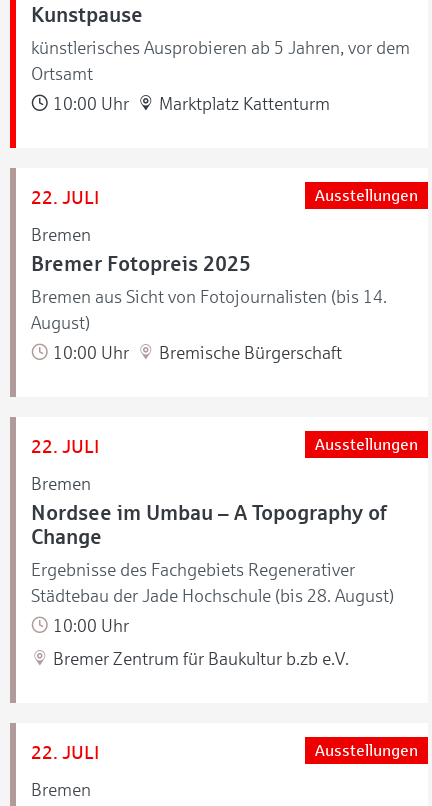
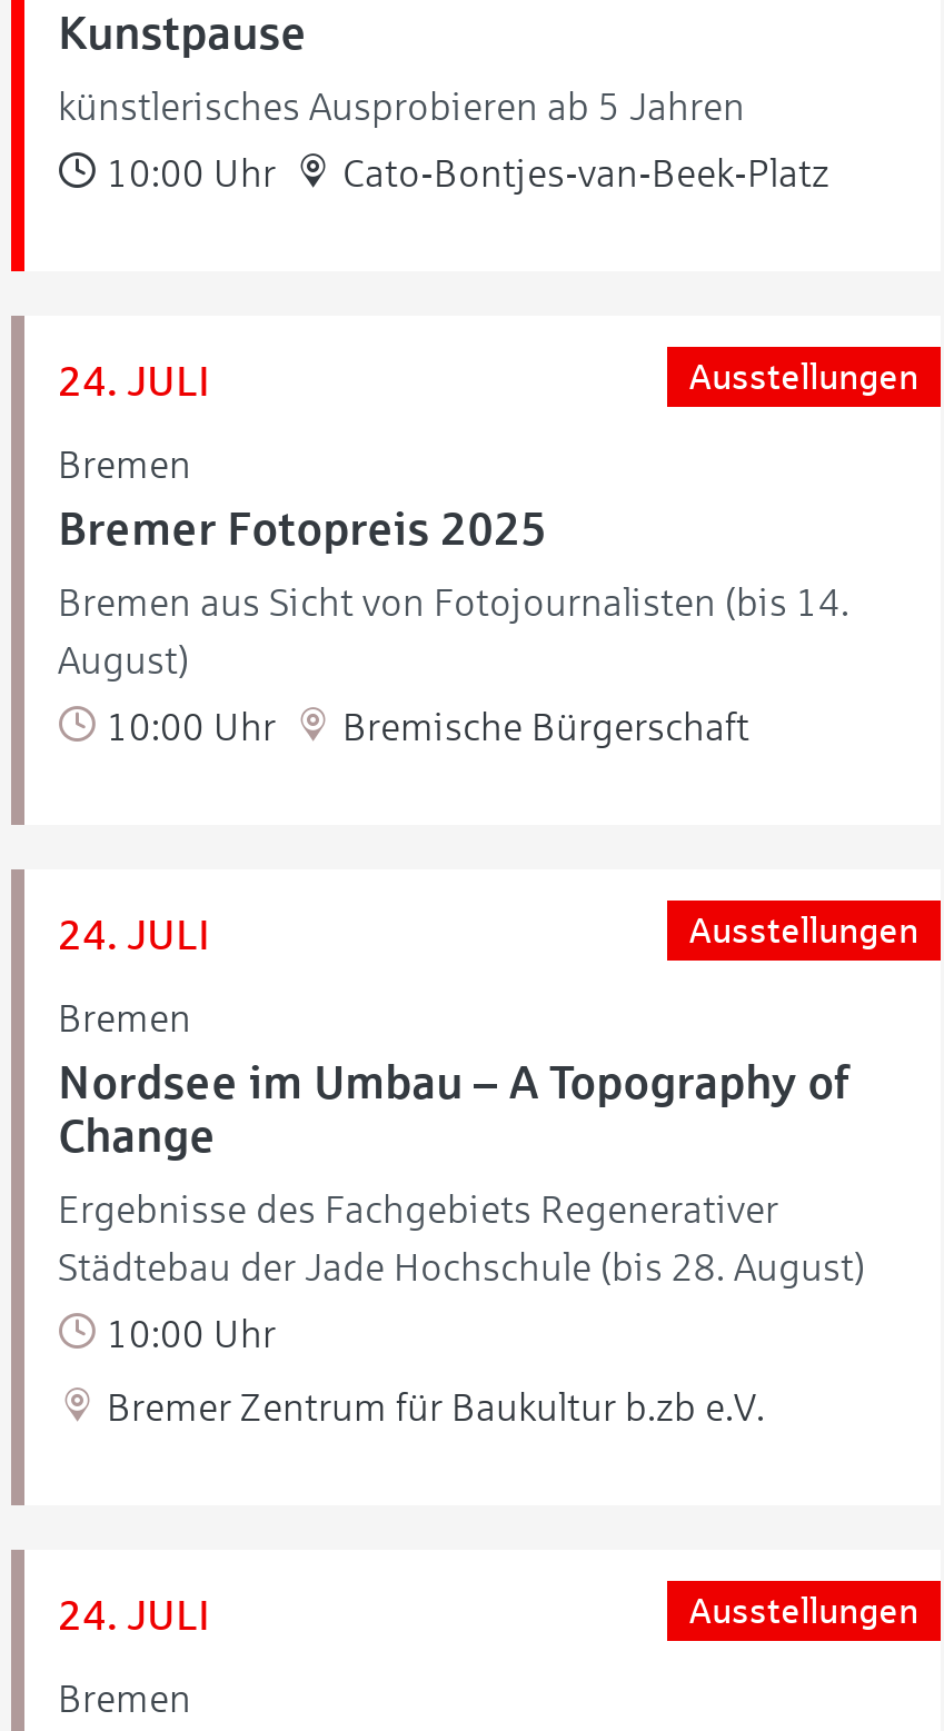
[31,38,410,84] künstlerisches Ausprobieren ab 5 Jahren, vor dem | Ortsamt -> [58,84,745,129] künstlerisches Ausprobieren ab 5 Jahren
[155,94,330,114] Marktplatz Kattenturm -> [334,151,829,195] Cato-Bontjes-van-Beek-Platz
[31,187,99,208] 22. JULI -> [58,358,209,404] 24. JULI
[31,436,99,457] 22. JULI -> [58,911,209,958] 24. JULI
[31,742,99,763] 22. JULI -> [58,1592,209,1639] 24. JULI

